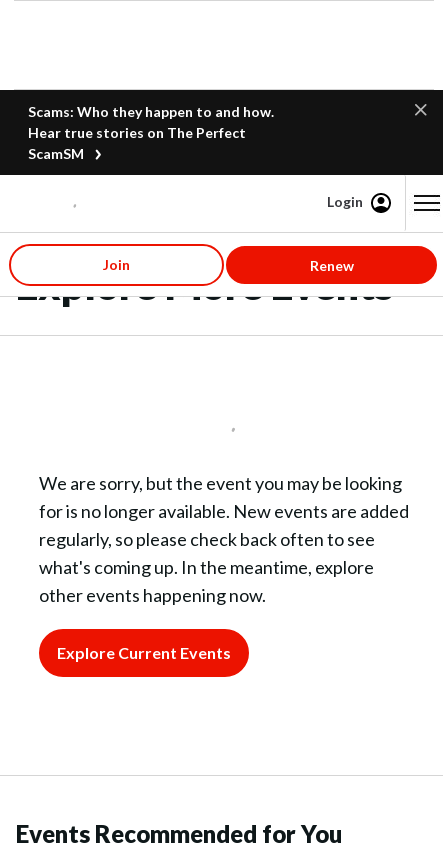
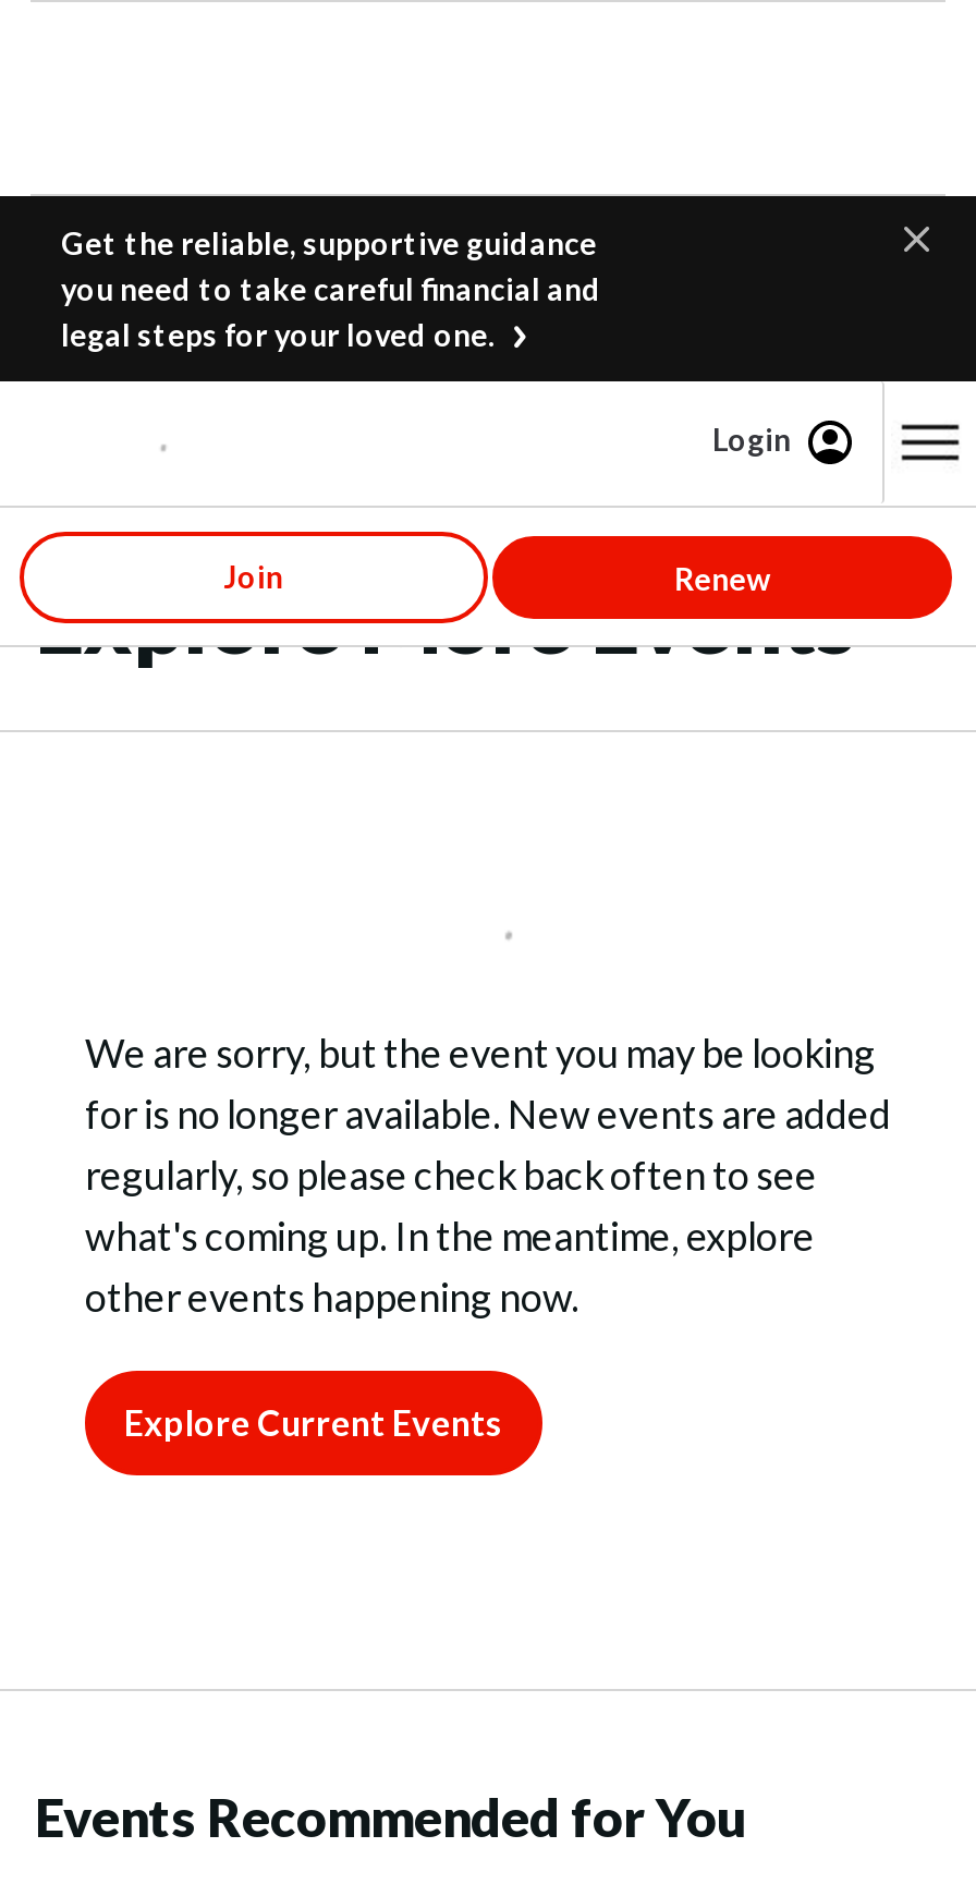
[28,103,274,162] Scams: Who they happen to and how. | Hear true stories on The Perfect | ScamSM -> [61,224,601,353] Get the reliable, supportive guidance | you need to take careful financial and | legal steps for your loved one.

